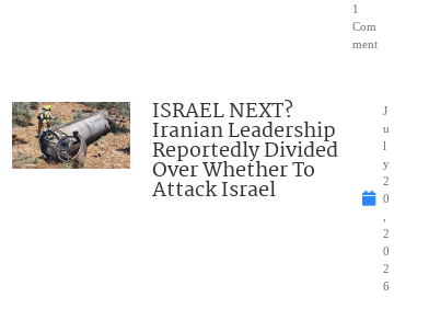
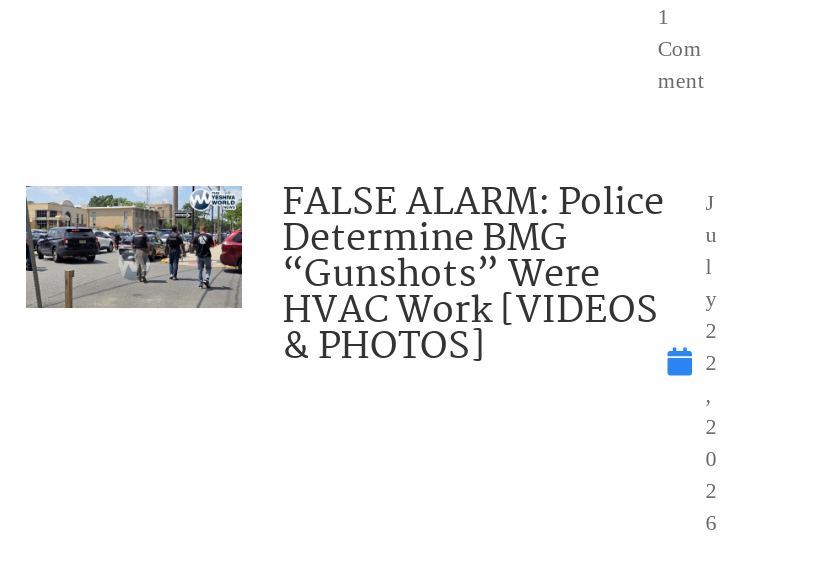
[11,95,338,207] [image] | ISRAEL NEXT? | Iranian Leadership | Reportedly Divided | Over Whether To | Attack Israel -> [24,174,664,378] [image] | FALSE ALARM: Police | Determine BMG | “Gunshots” Were | HVAC Work [VIDEOS | & PHOTOS]
[382,192,389,205] 0 -> [706,350,718,374] 2

